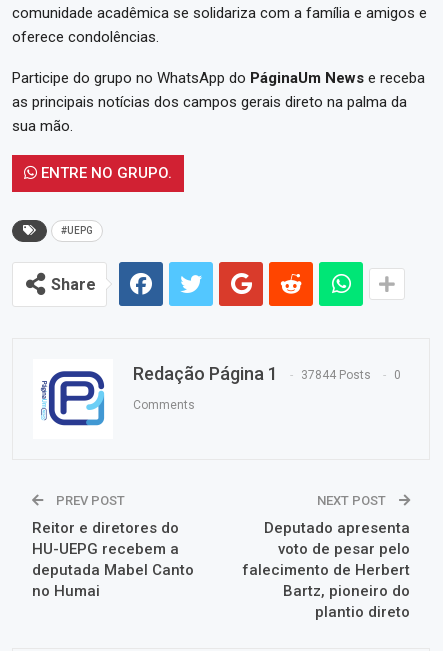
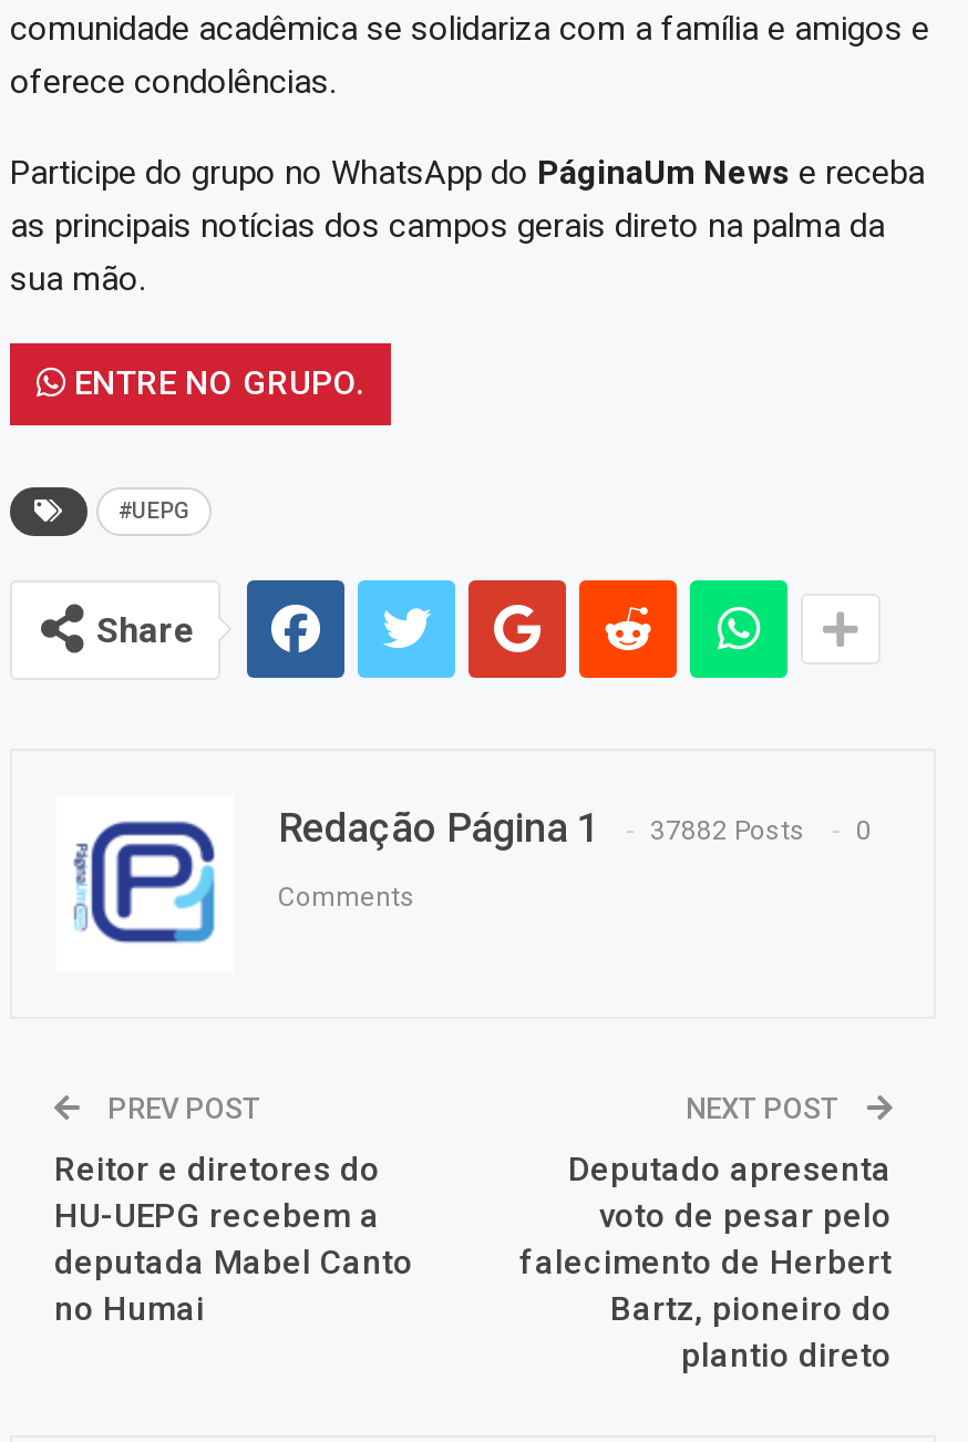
[133,363,401,384] Redação Página 1 37844 Posts 0 -> [278,804,872,850] Redação Página 1 37882 Posts 0

